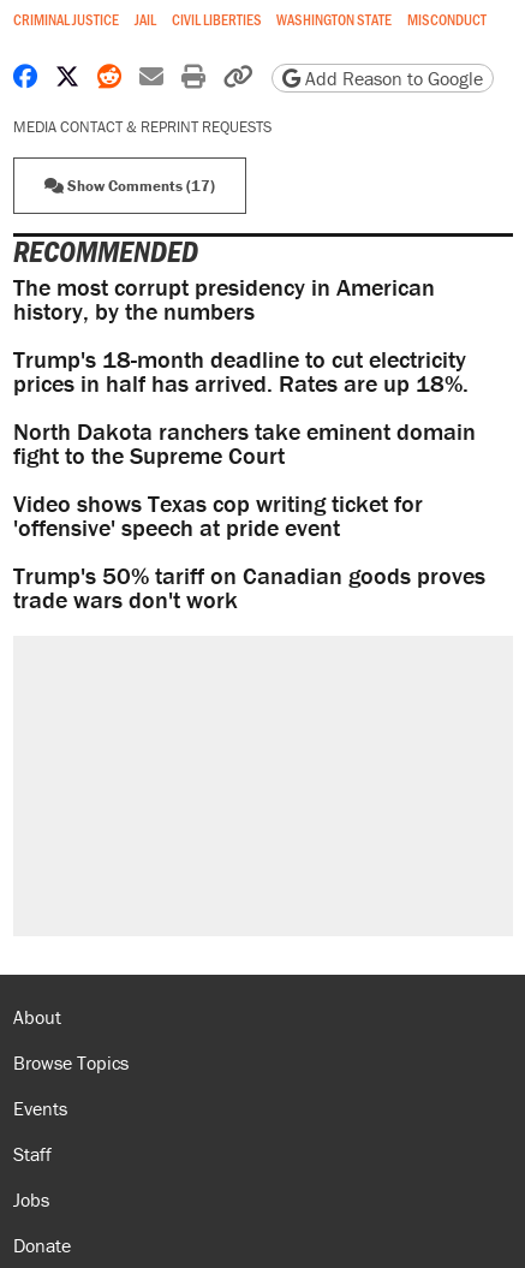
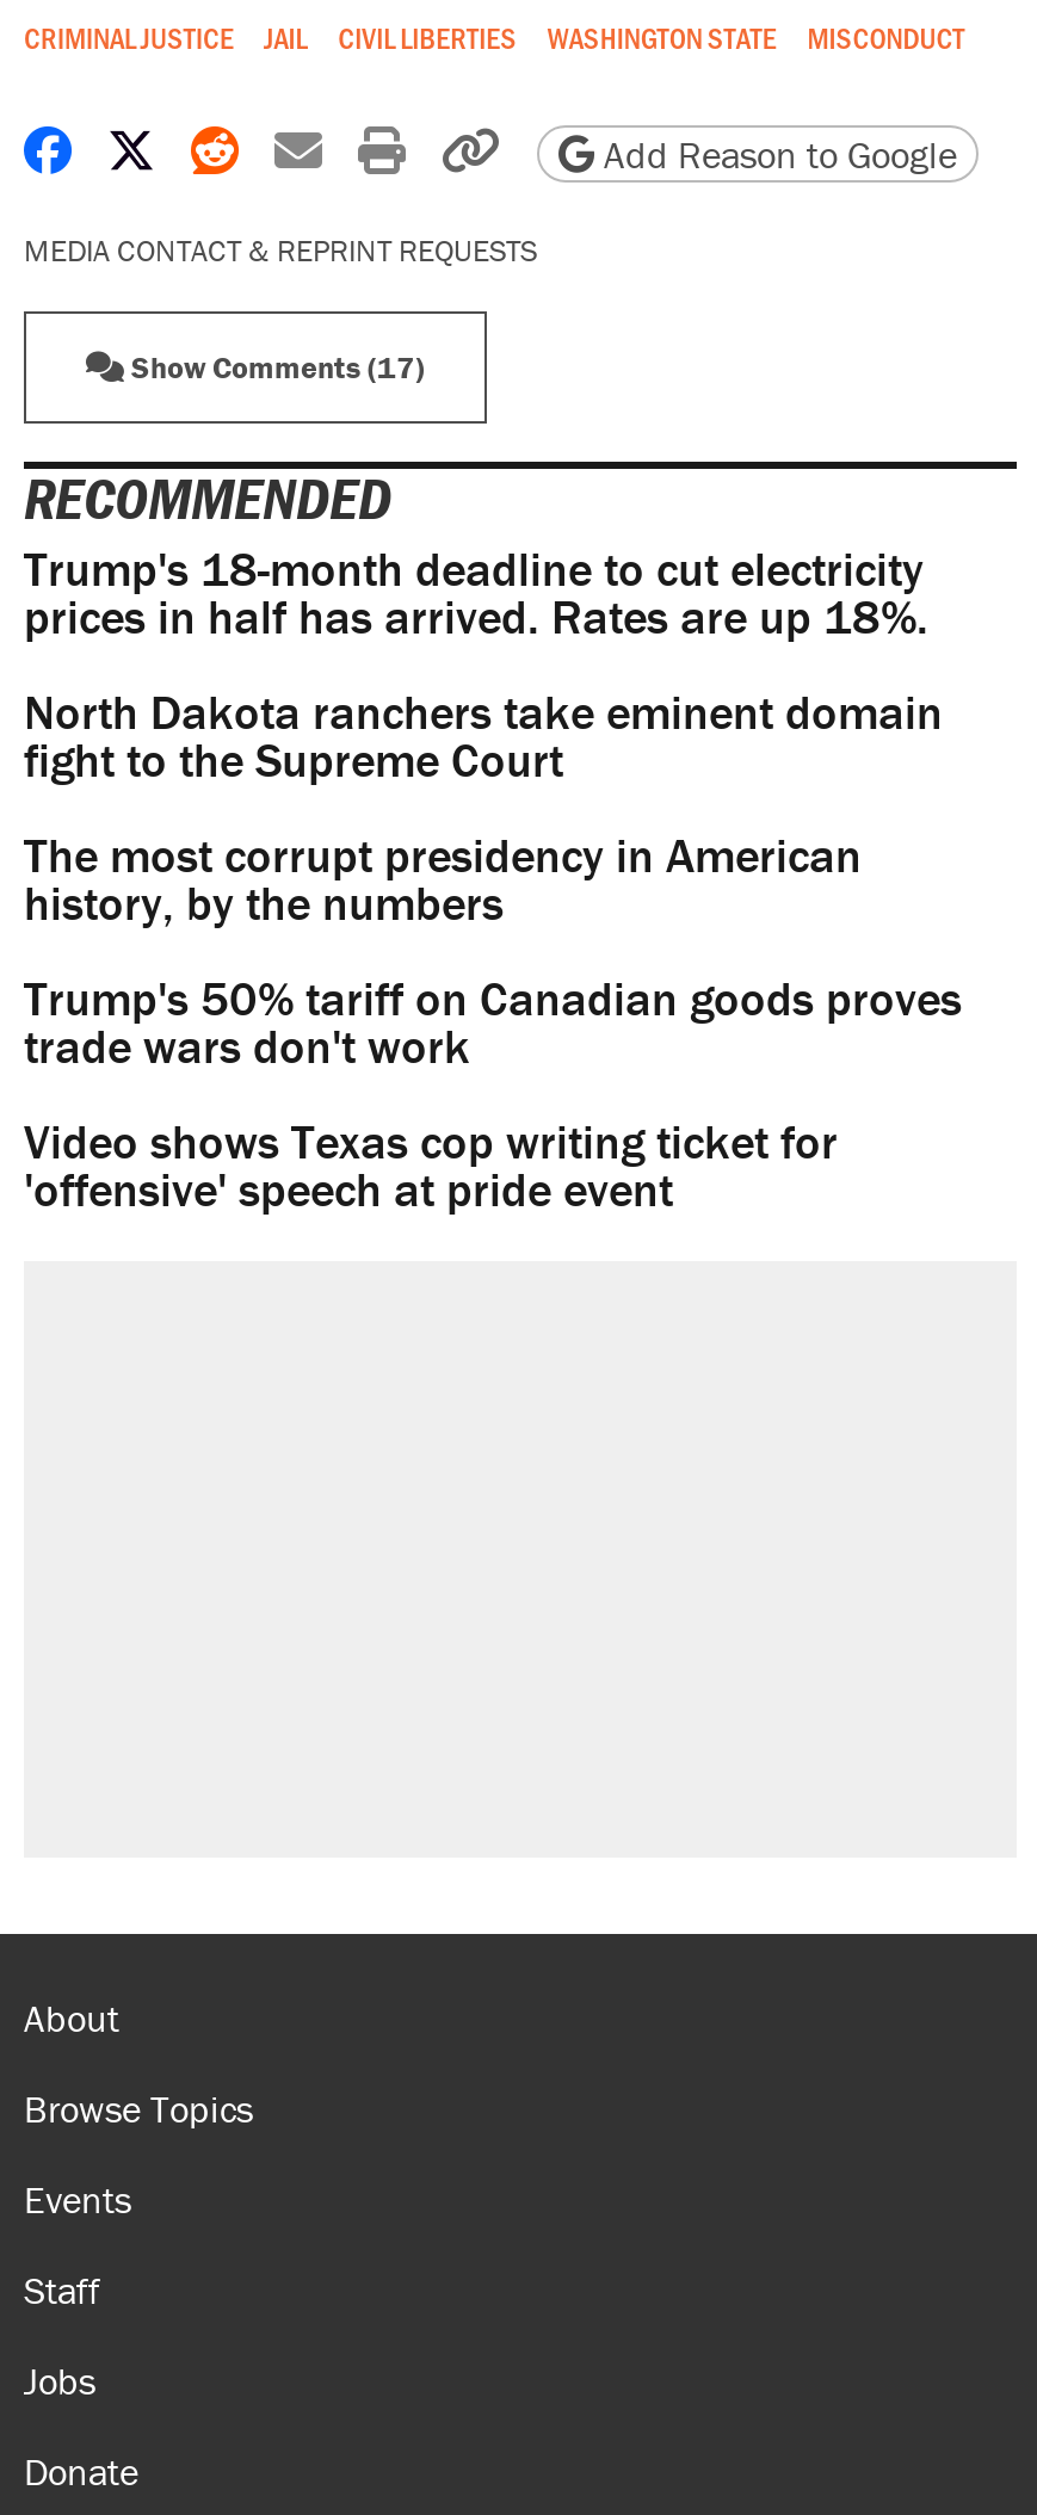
moved [13,272,435,326] -> [24,825,862,933]: The most corrupt presidency in American | history, by the numbers
moved [13,344,476,470] -> [24,539,943,789]: Trump's 18-month deadline to cut electricity | prices in half has arrived. Rates are up 18%. | North Dakota ranchers take eminent domain | fight to the Supreme Court
moved [13,488,423,542] -> [24,1111,838,1219]: Video shows Texas cop writing ticket for | 'offensive' speech at pride event
moved [13,560,485,615] -> [24,968,962,1076]: Trump's 50% tariff on Canadian goods proves | trade wars don't work

